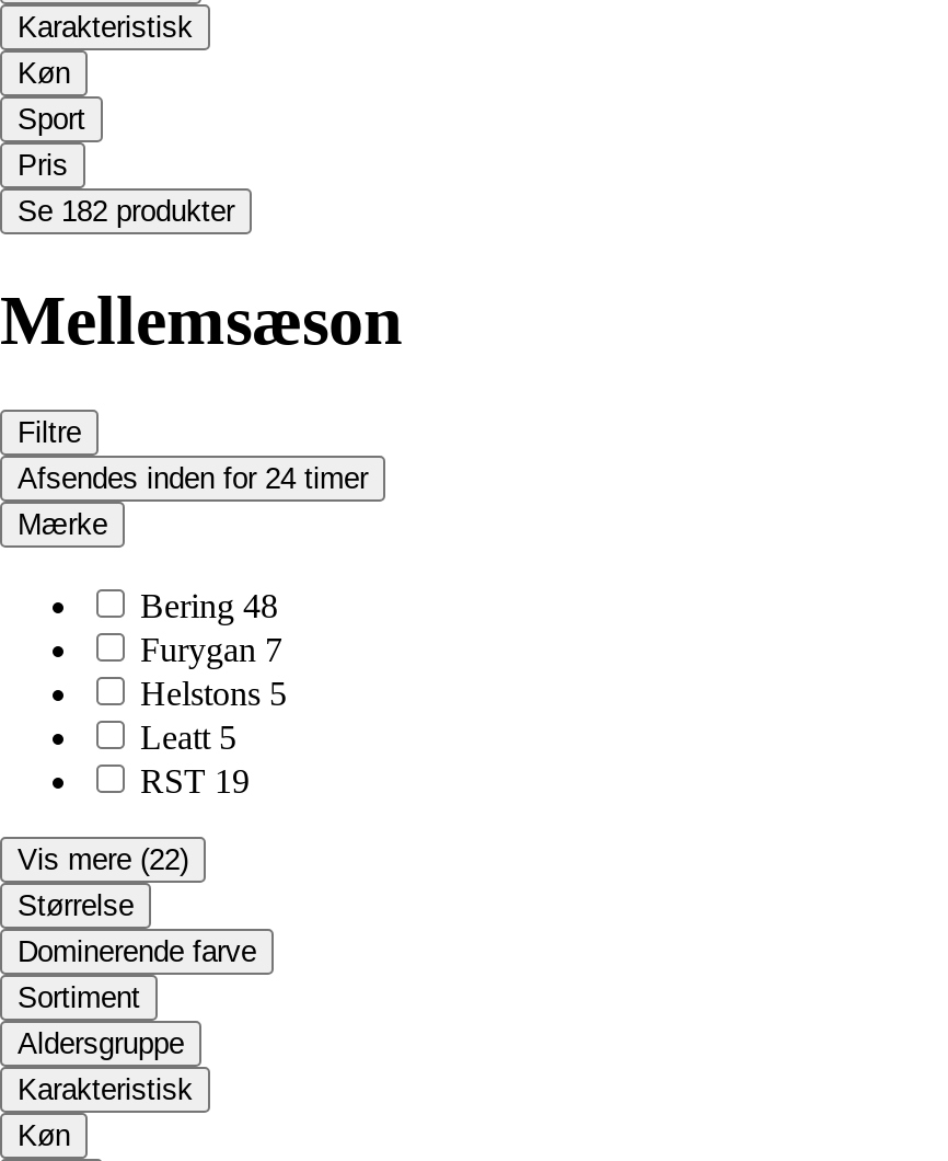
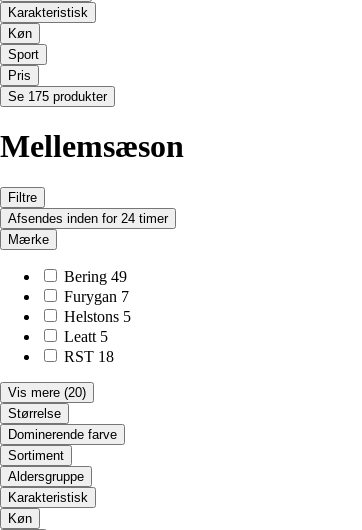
[18,194,234,227] Se 182 produkter -> [8,89,107,104] Se 175 produkter
[140,586,278,623] Bering 48 -> [64,268,127,285] Bering 49
[140,761,250,799] RST 19 -> [64,348,114,365] RST 18
[18,842,188,875] Vis mere (22) -> [8,385,86,400] Vis mere (20)

